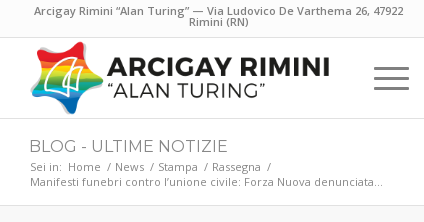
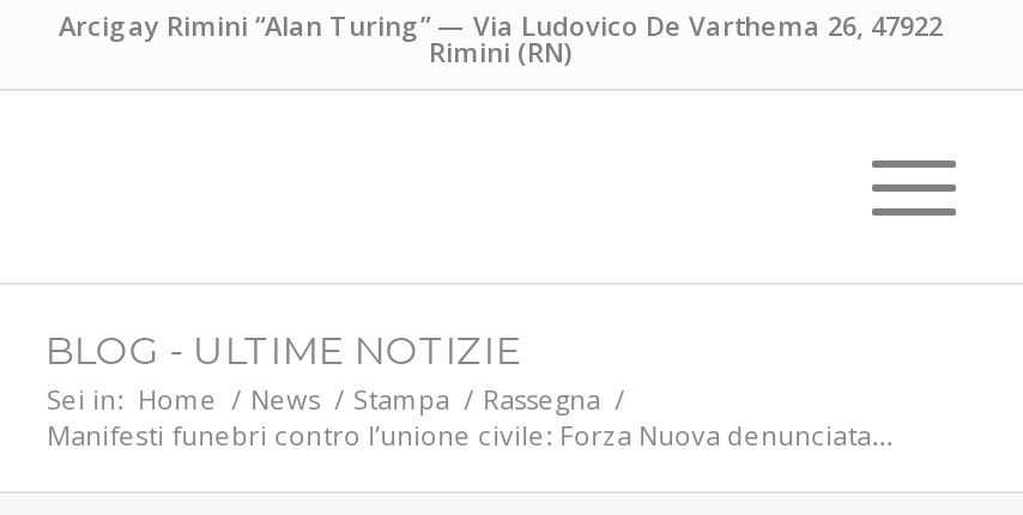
[31,41,330,115] [image] -> none

